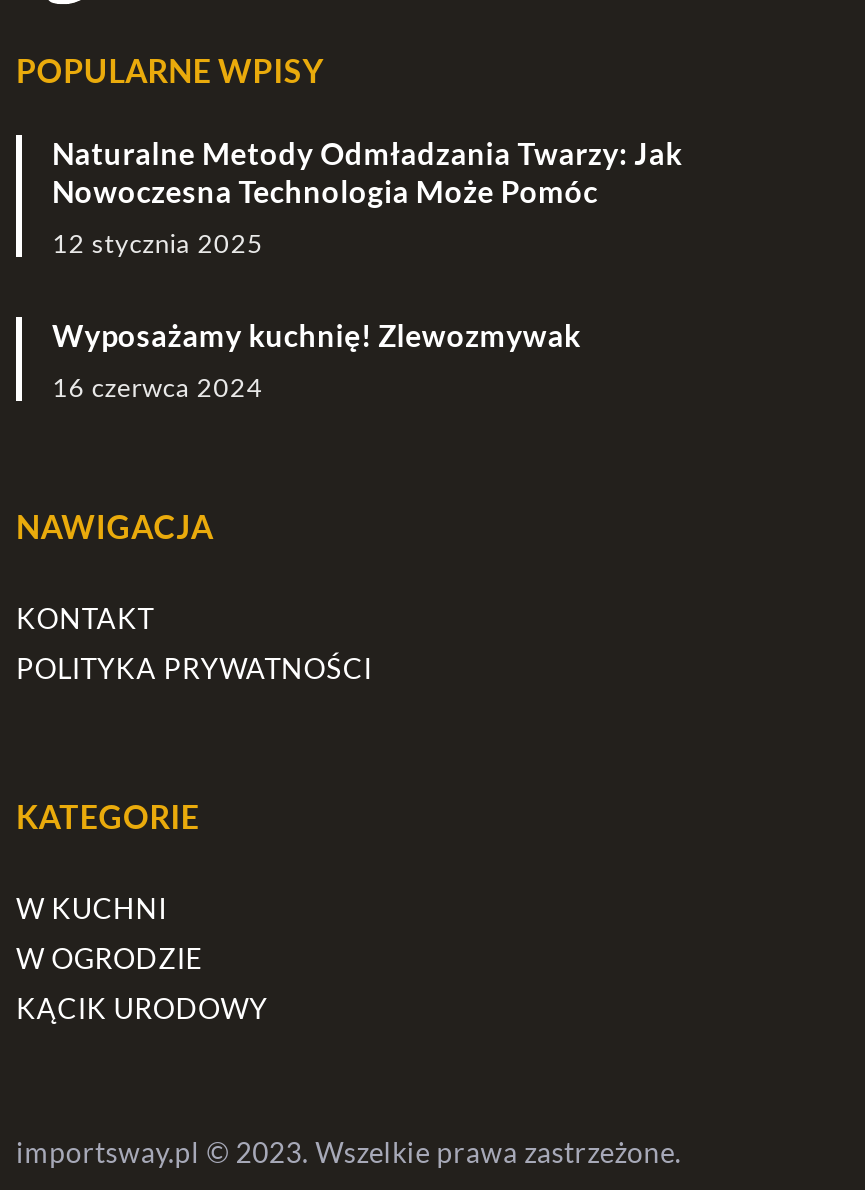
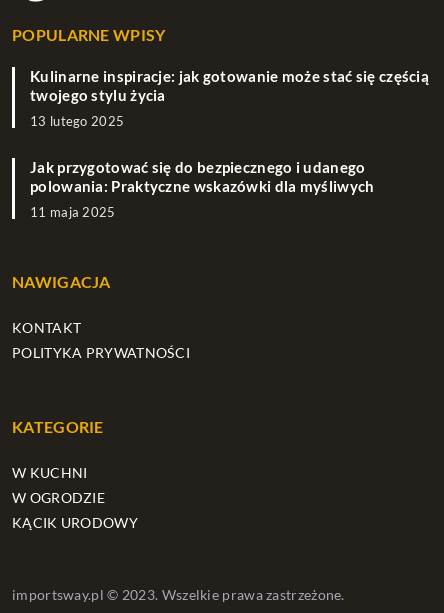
[52,134,682,208] Naturalne Metody Odmładzania Twarzy: Jak | Nowoczesna Technologia Może Pomóc -> [30,67,429,104] Kulinarne inspiracje: jak gotowanie może stać się częścią | twojego stylu życia
[52,226,264,258] 12 stycznia 2025 -> [30,113,124,129] 13 lutego 2025
[52,316,581,352] Wyposażamy kuchnię! Zlewozmywak -> [30,158,374,195] Jak przygotować się do bezpiecznego i udanego | polowania: Praktyczne wskazówki dla myśliwych
[52,370,263,402] 16 czerwca 2024 -> [30,204,116,220] 11 maja 2025

